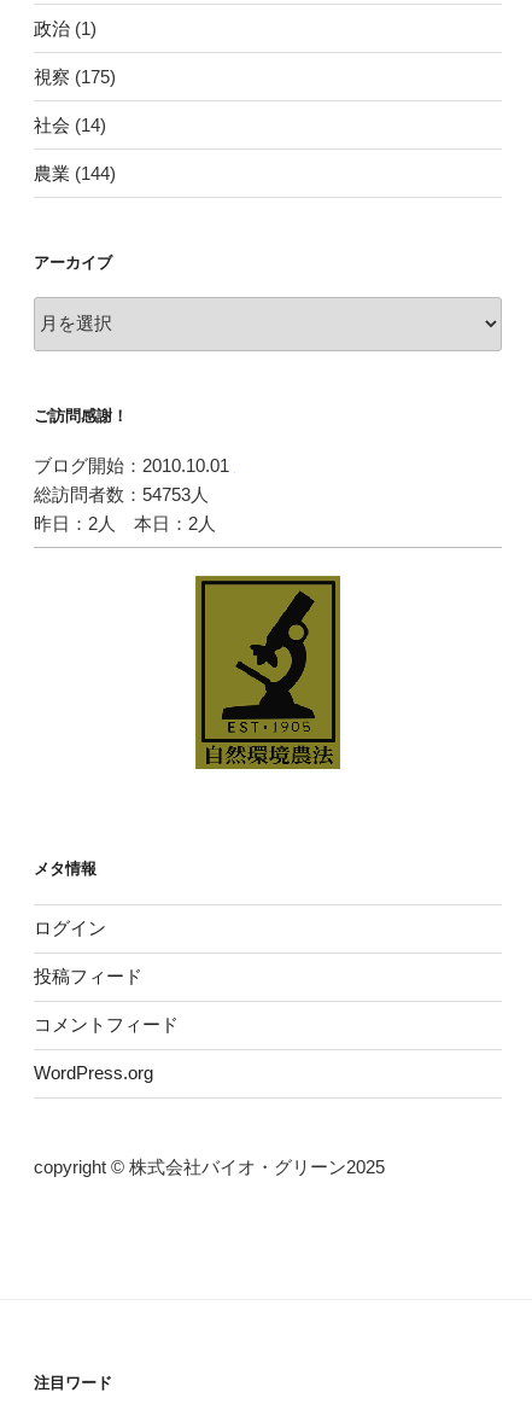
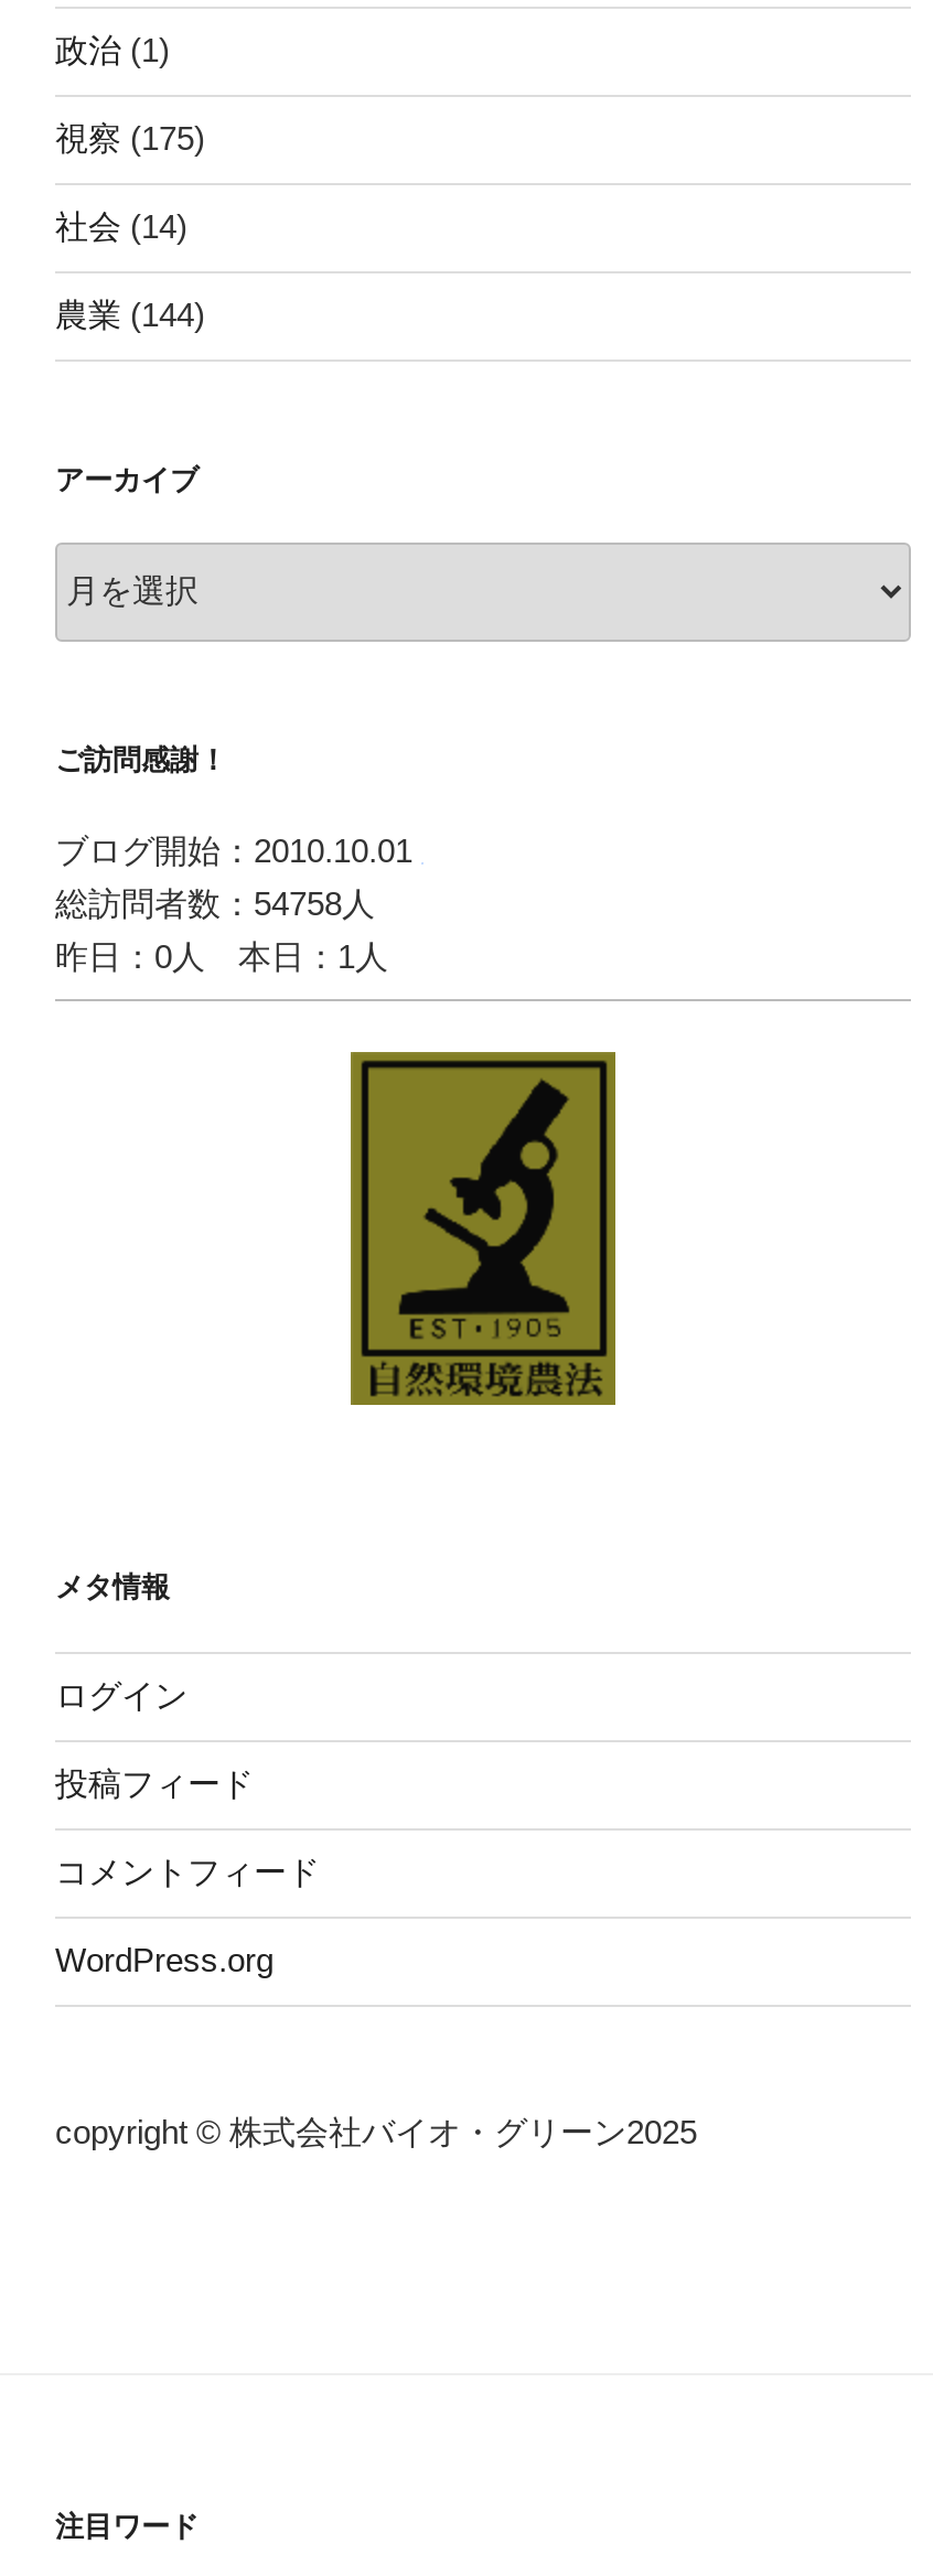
[34,484,209,505] 総訪問者数：54753人 -> [55,884,375,922] 総訪問者数：54758人
[34,513,216,534] 昨日：2人 本日：2人 -> [55,937,388,975] 昨日：0人 本日：1人

